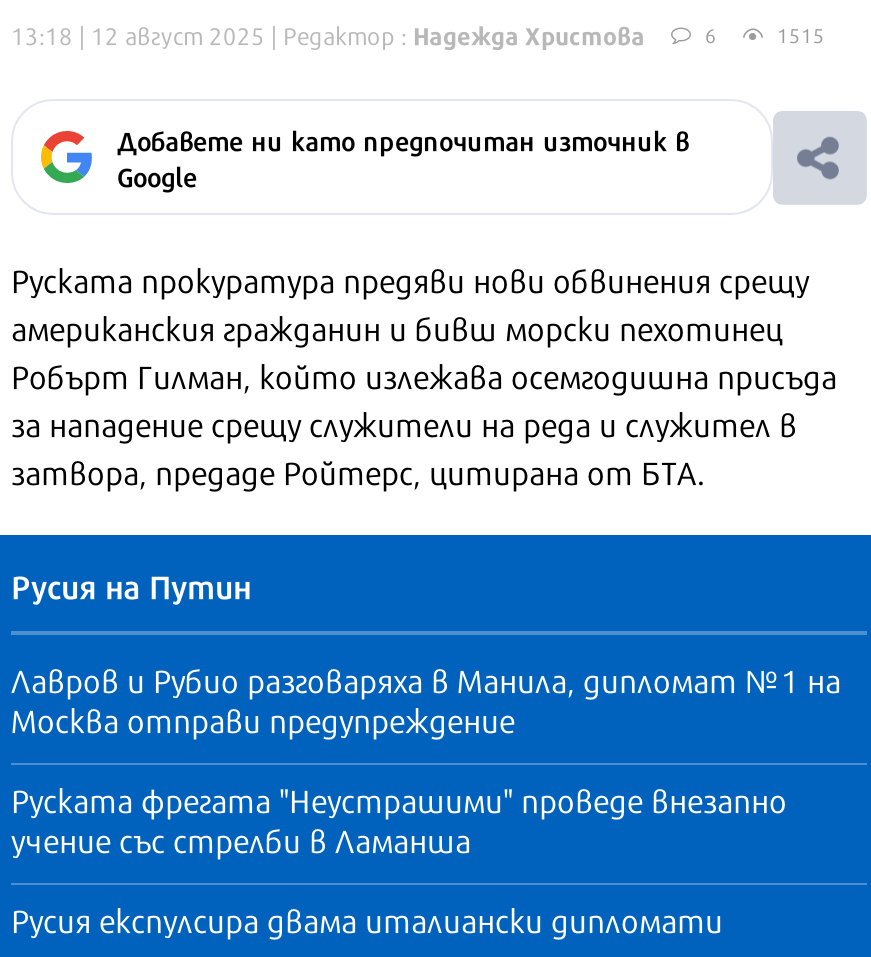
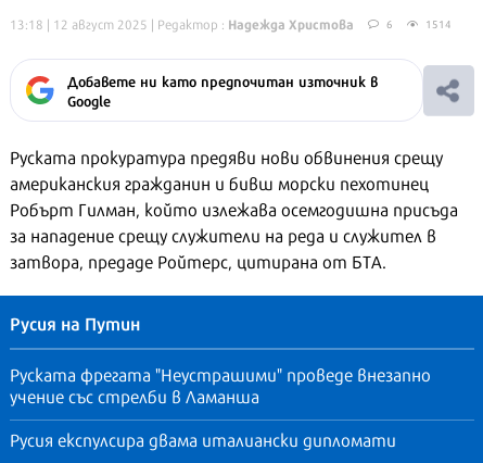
[777,19,825,49] 1515 -> [425,15,452,32] 1514
[11,655,841,743] Лавров и Рубио разговаряха в Манила, дипломат №1 на | Москва отправи предупреждение -> none

